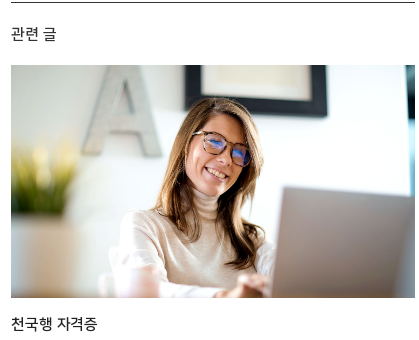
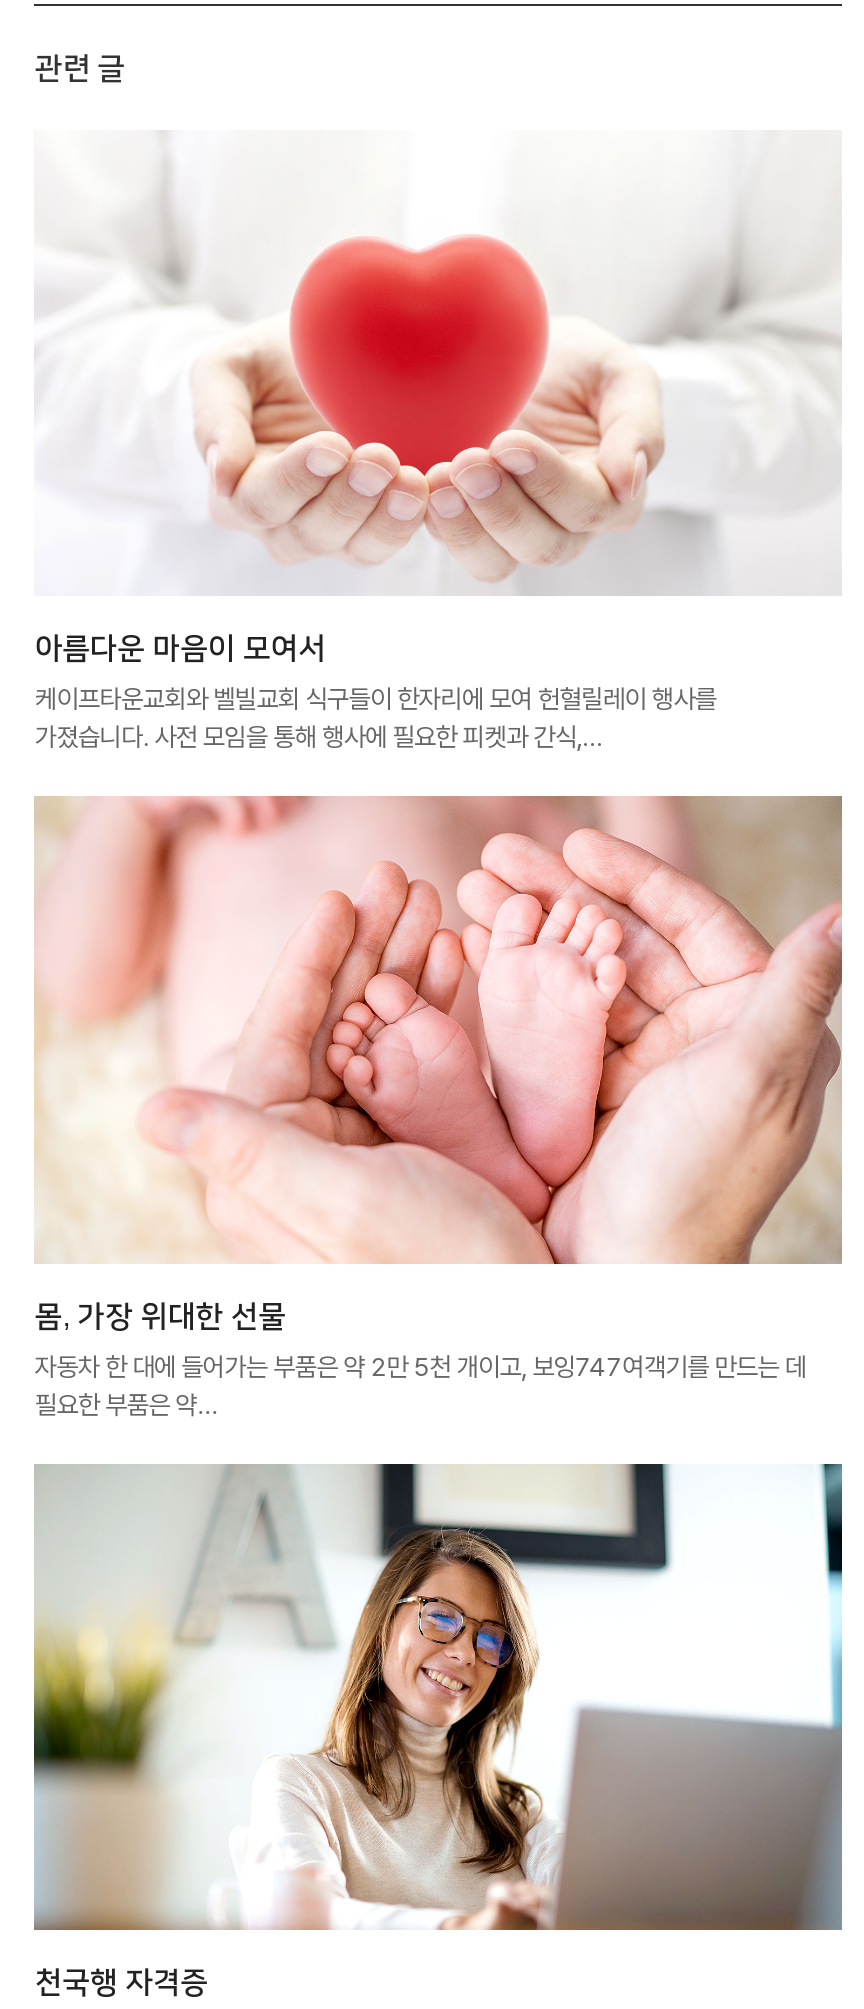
none -> [34,794,844,1420] [image] | 몸, 가장 위대한 선물 | 자동차 한 대에 들어가는 부품은 약 2만 5천 개이고, 보잉747여객기를 만드는 데 | 필요한 부품은 약…
none -> [35,202,840,753] [image] | 아름다운 마음이 모여서 | 케이프타운교회와 벨빌교회 식구들이 한자리에 모여 헌혈릴레이 행사를 | 가졌습니다. 사전 모임을 통해 행사에 필요한 피켓과 간식,…

